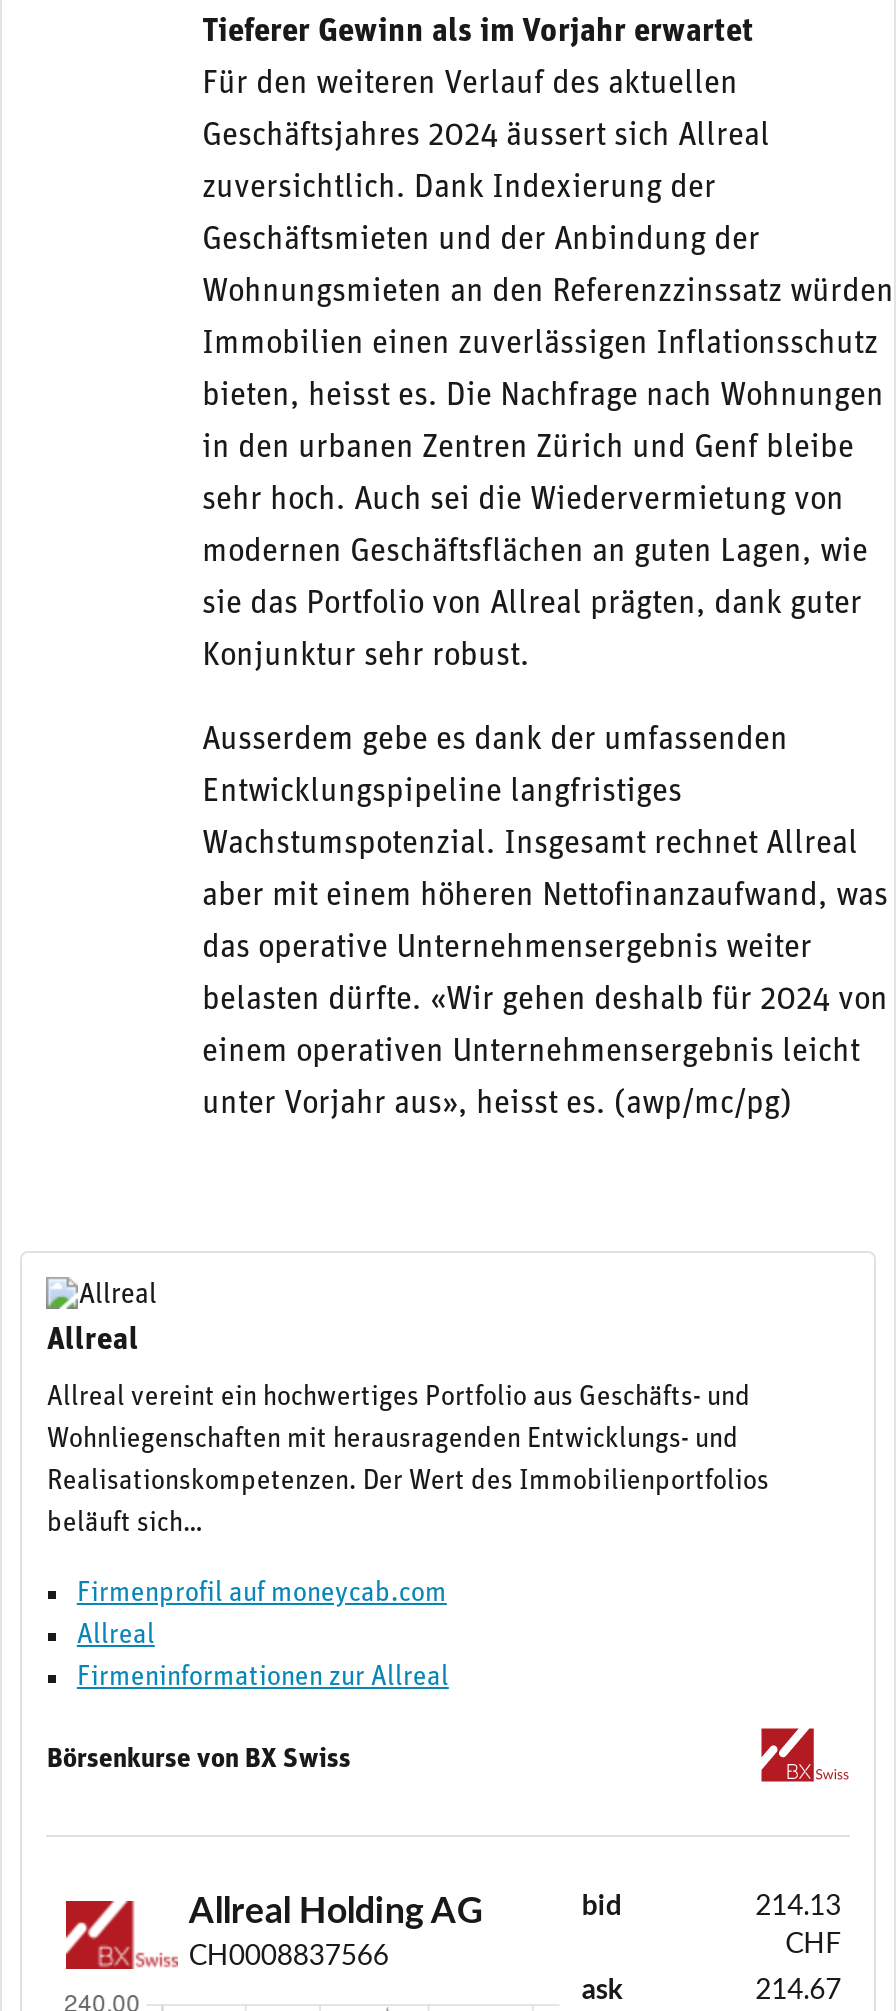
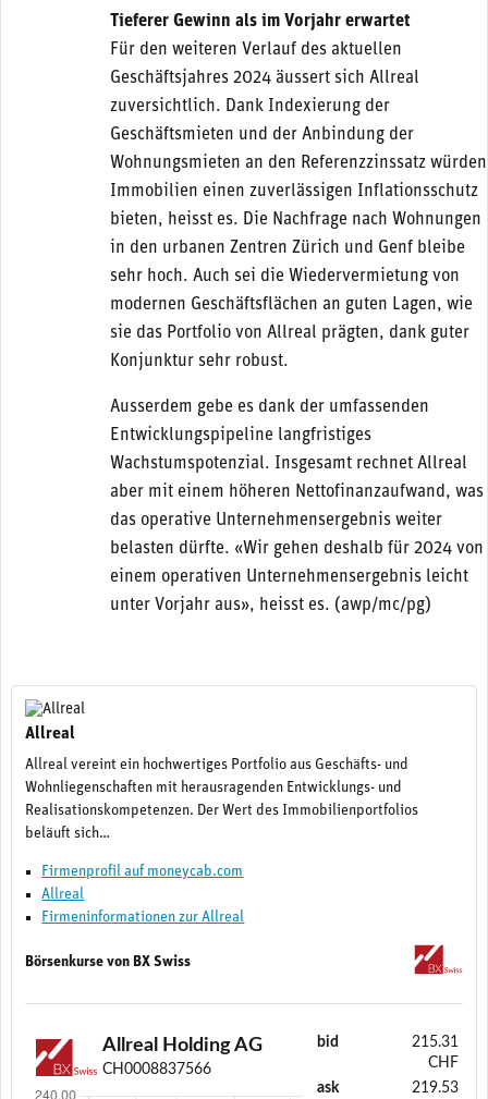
[755,1892,841,1920] 214.13 -> [411,1034,458,1050] 215.31
[755,1976,841,2004] 214.67 -> [411,1080,458,1095] 219.53

